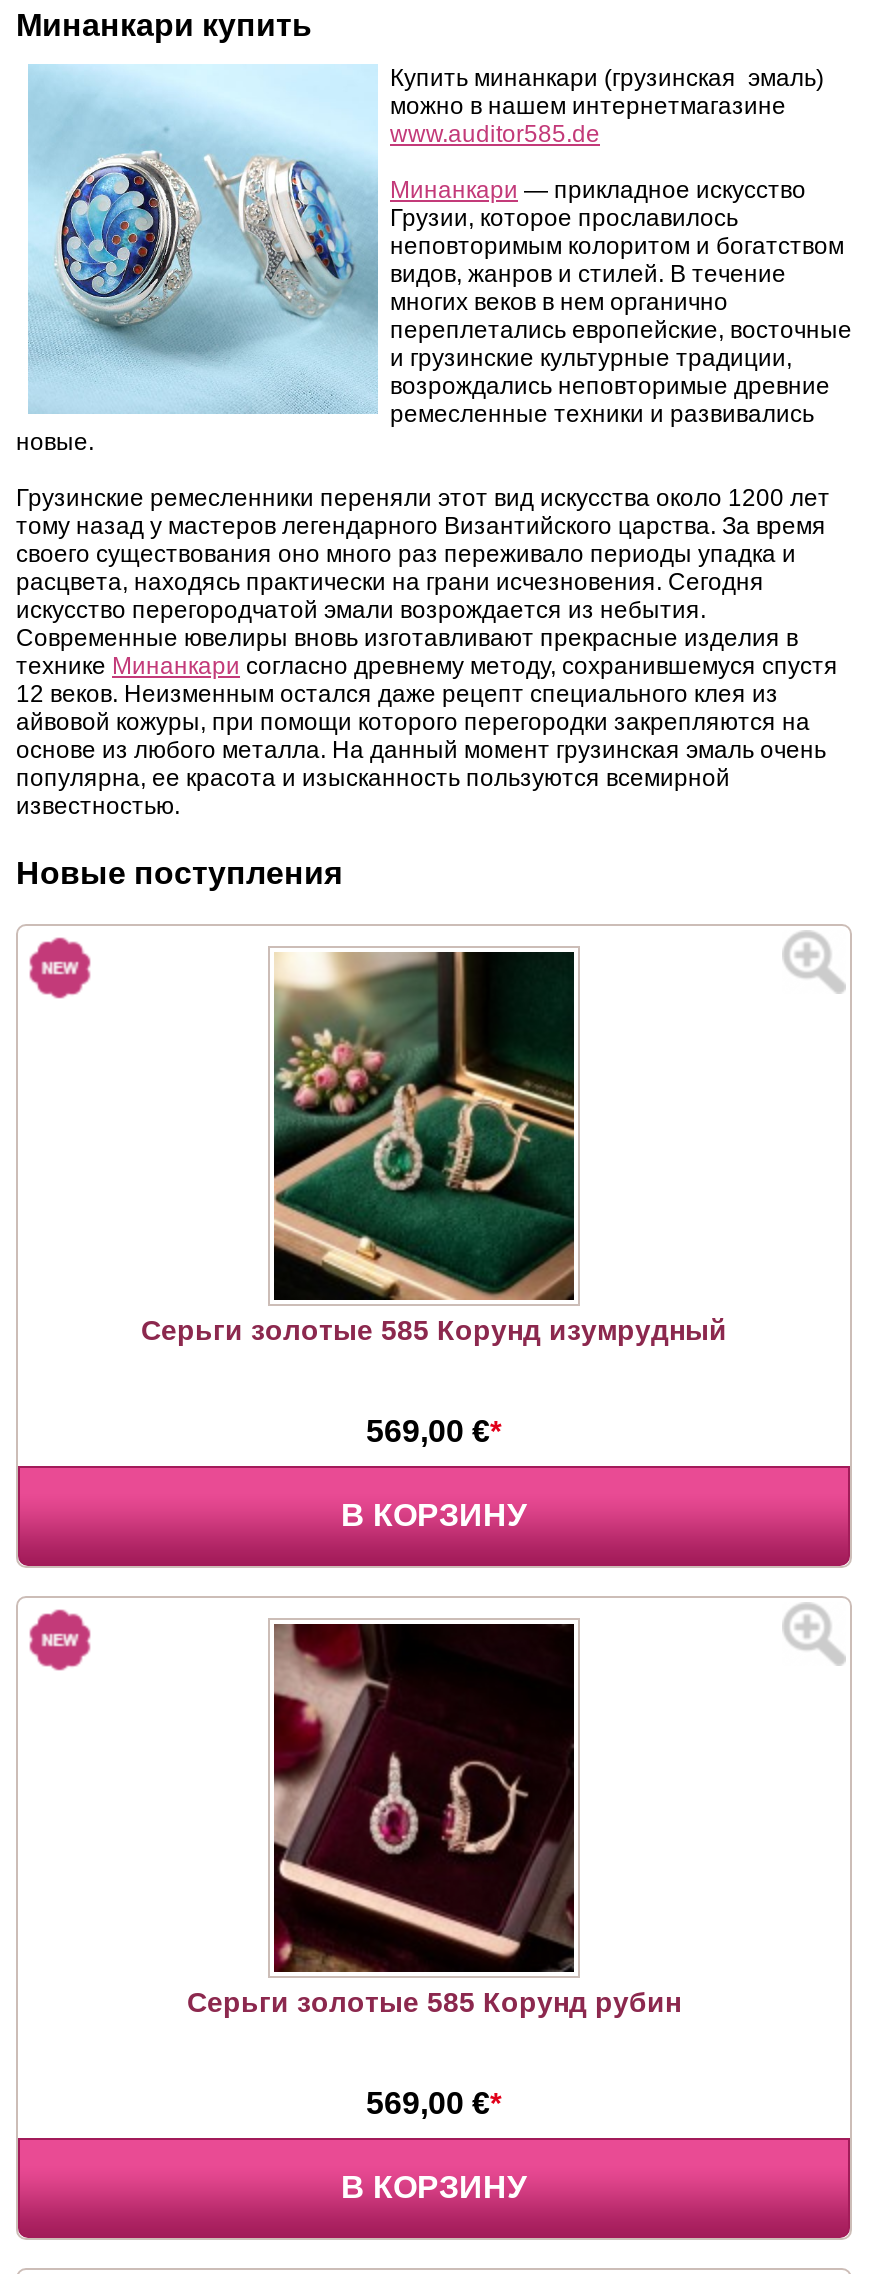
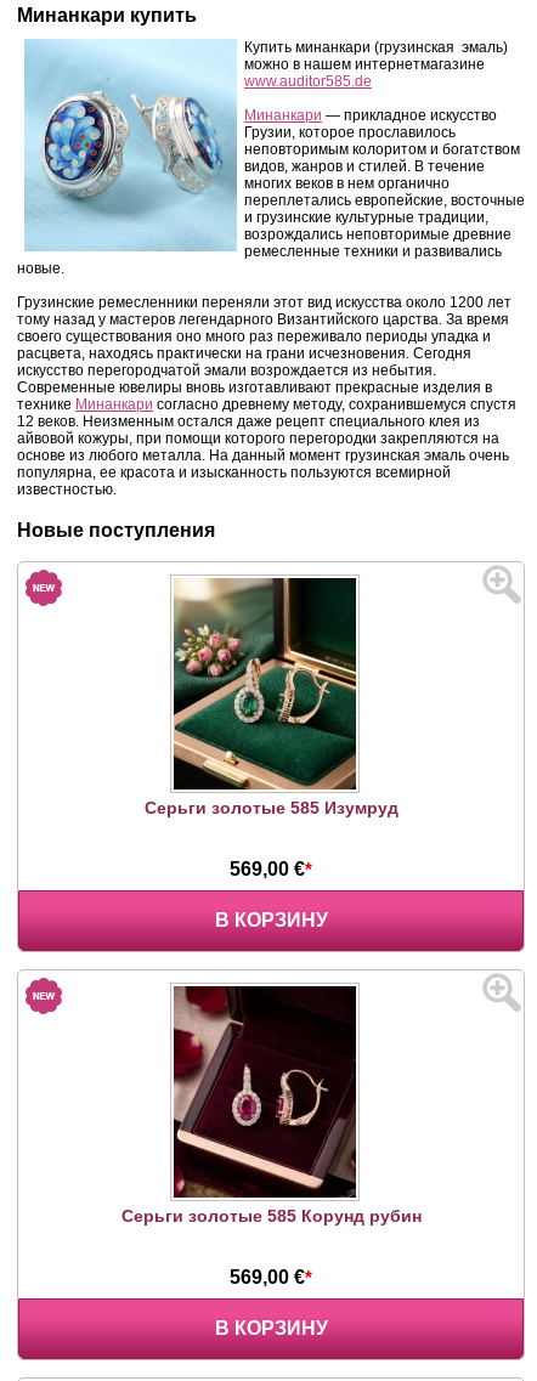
[141,1314,727,1346] Серьги золотые 585 Корунд изумрудный -> [144,798,398,817] Серьги золотые 585 Изумруд

